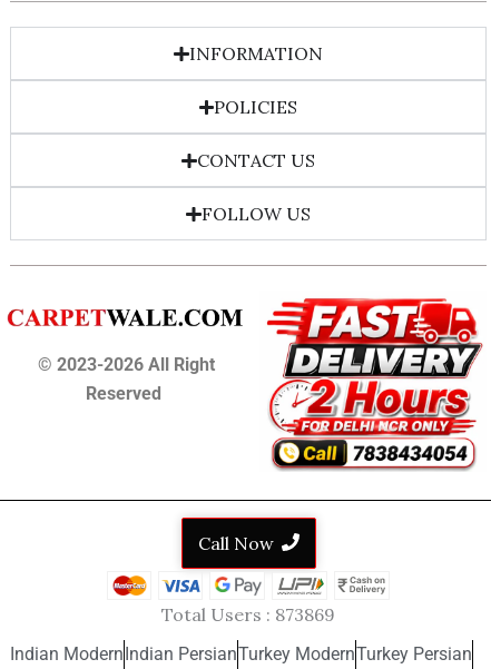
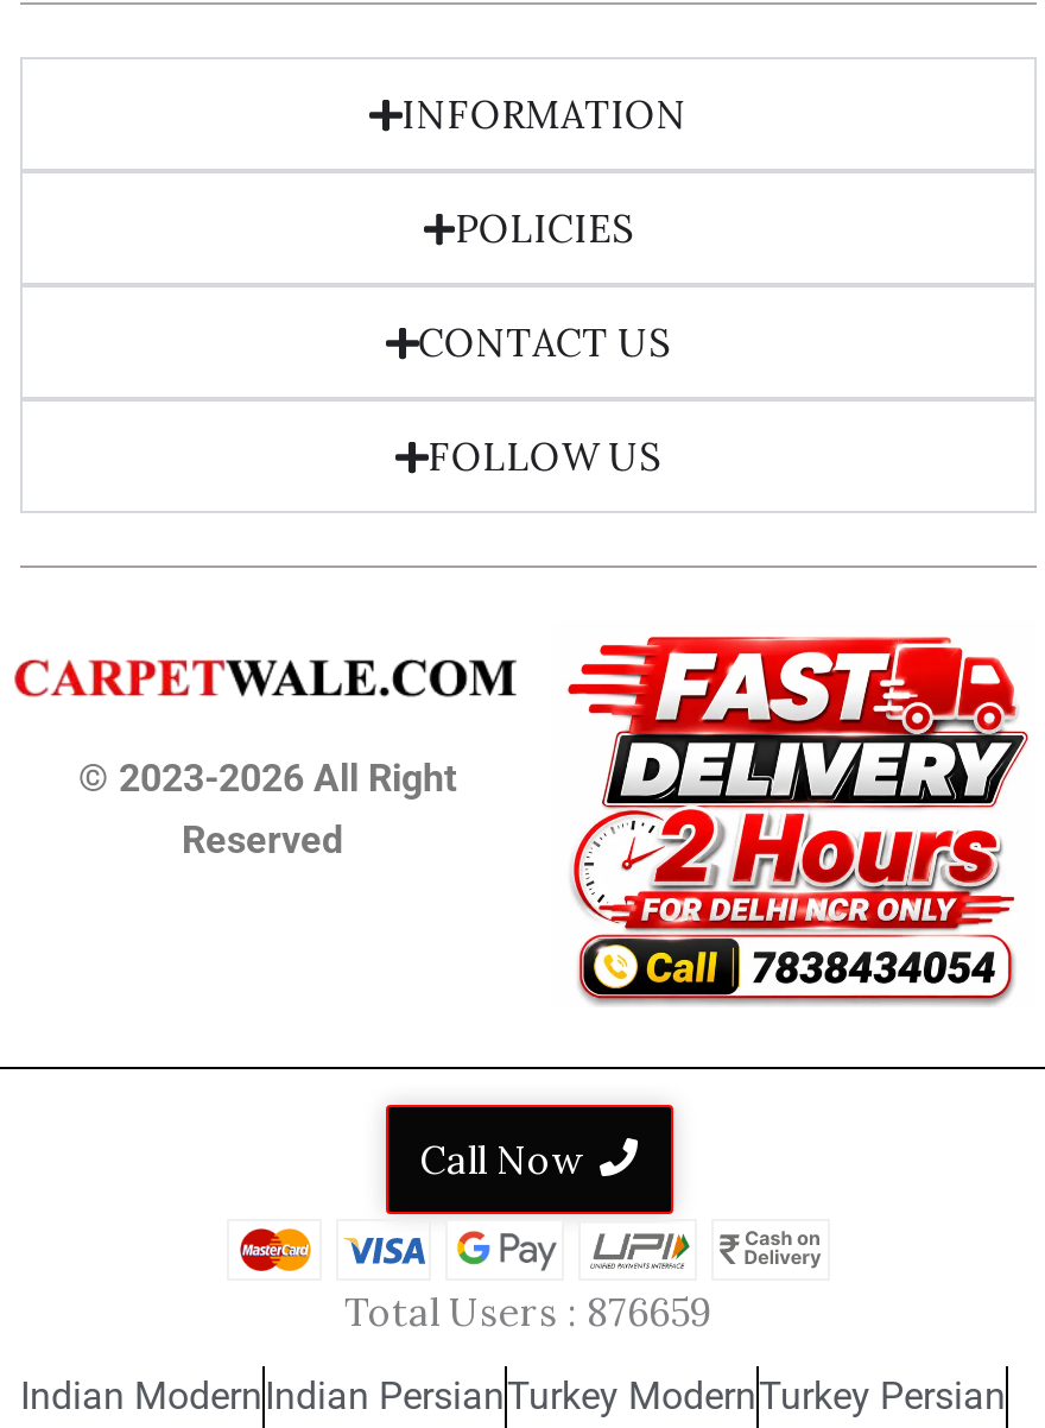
[161,604,335,626] Total Users : 873869 -> [344,1289,712,1336] Total Users : 876659

